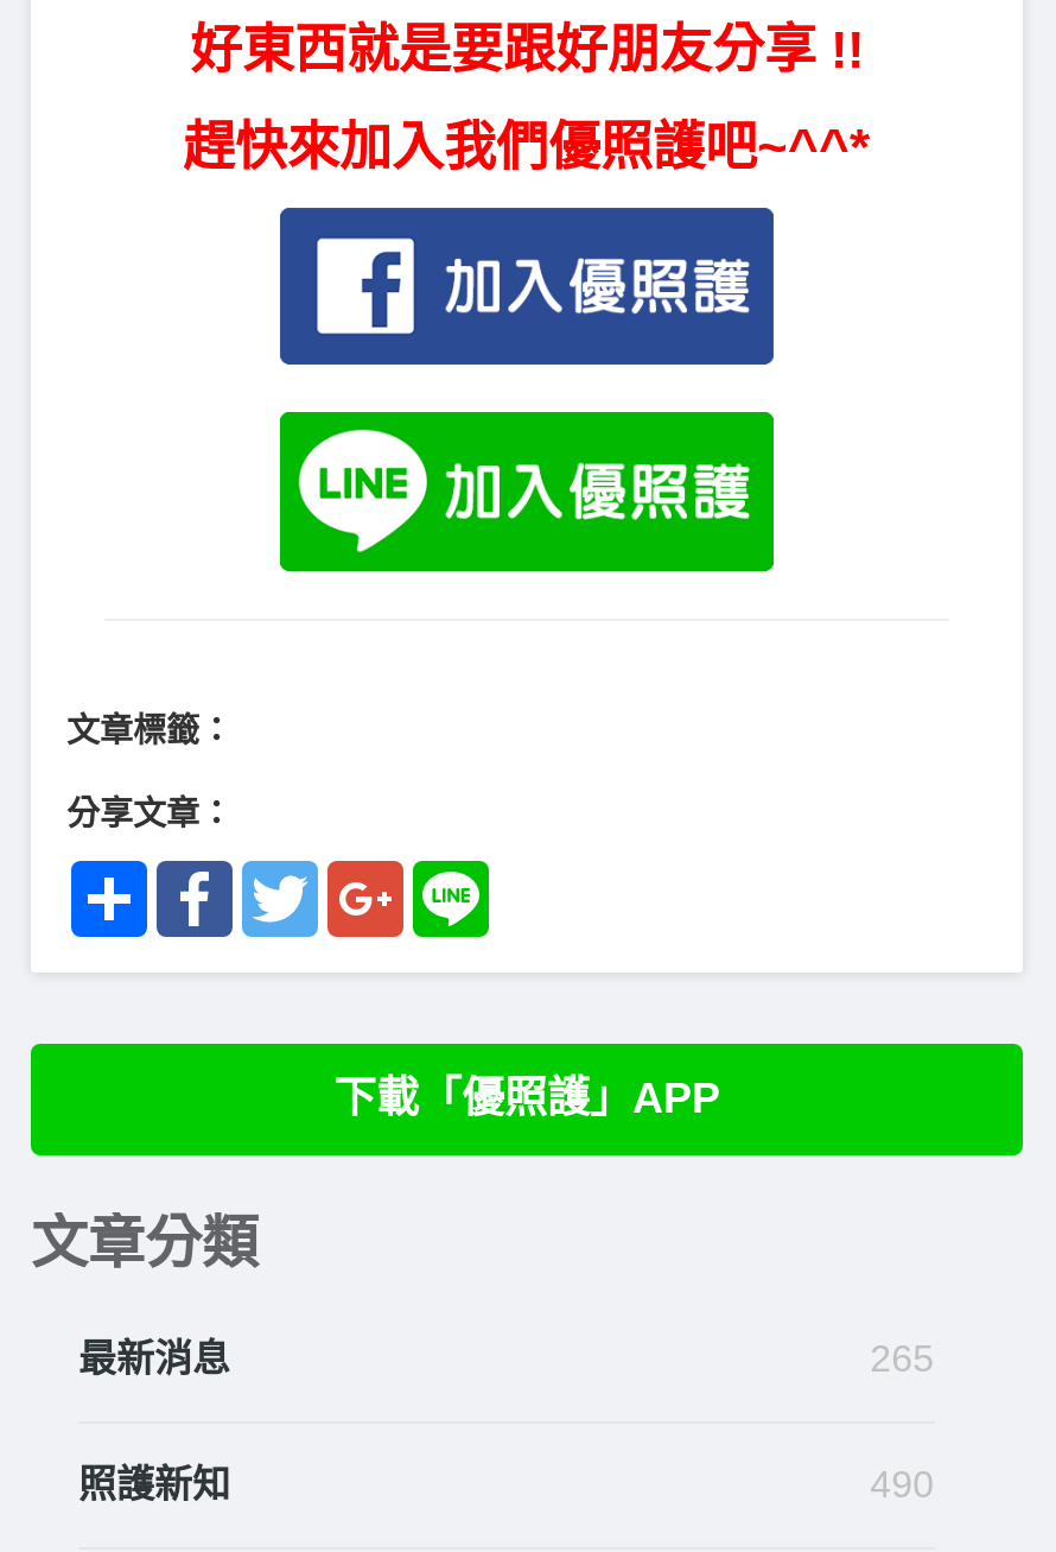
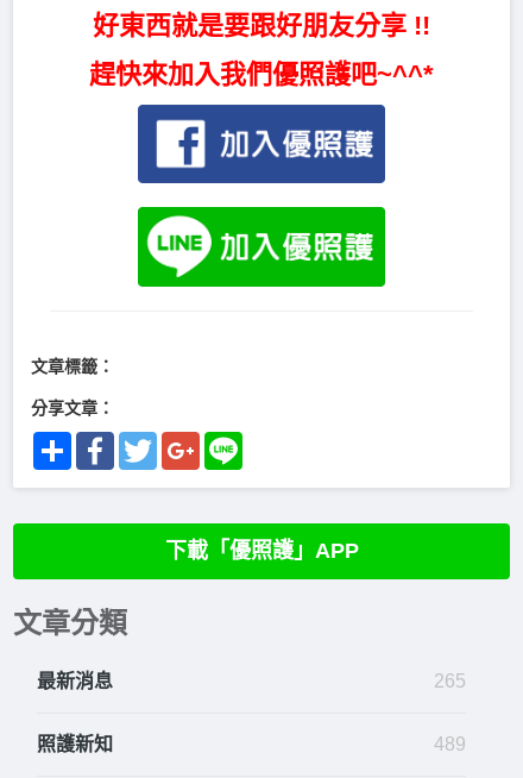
[870,1464,934,1505] 490 -> [433,734,466,754] 489

